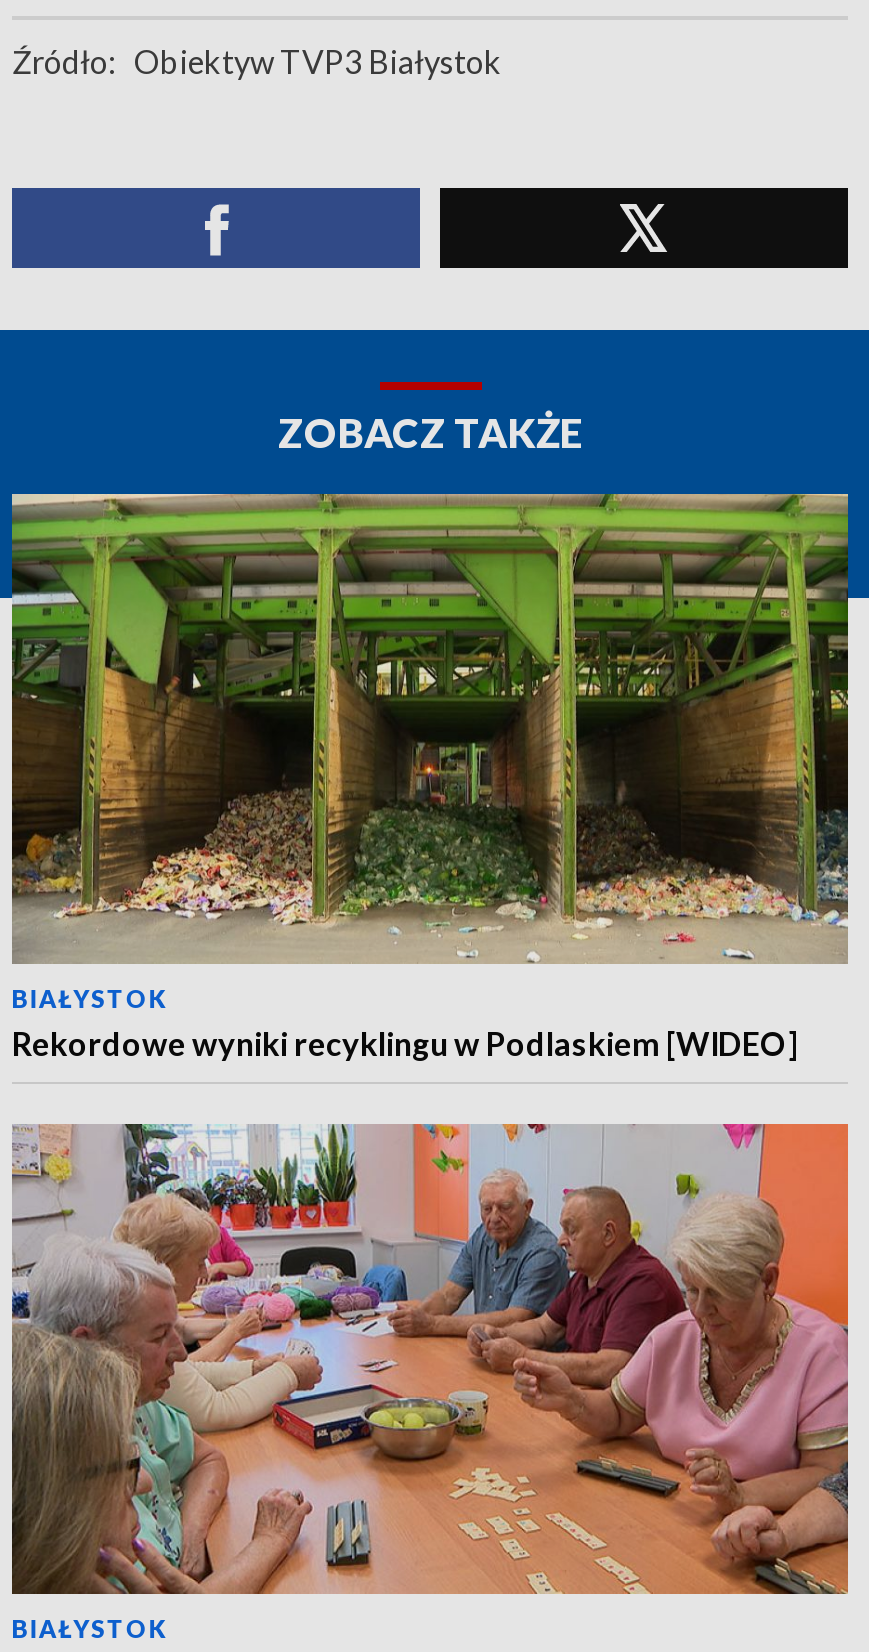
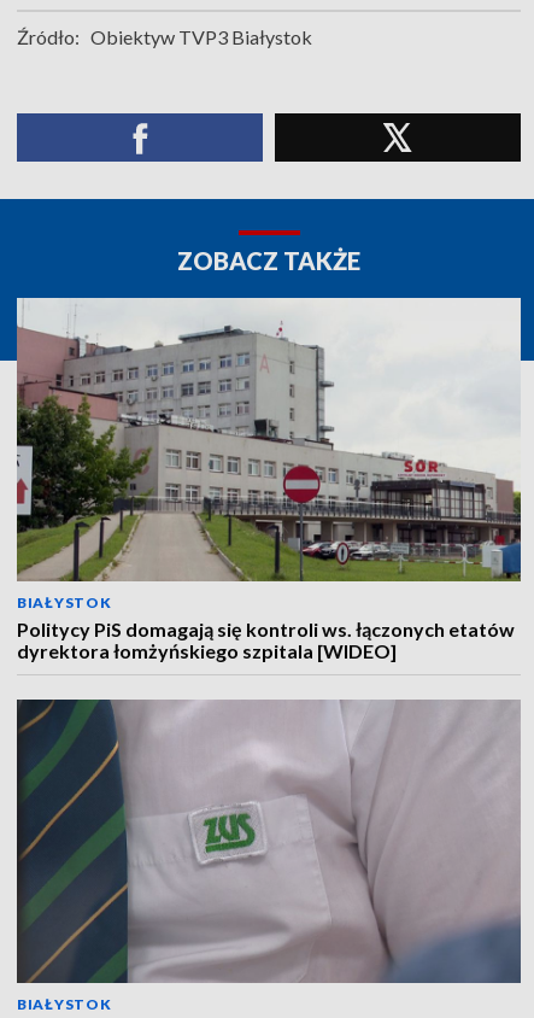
[10,492,850,1062] [image] | Rekordowe wyniki recyklingu w Podlaskiem [WIDEO] -> [16,297,522,662] [image] | Politycy PiS domagają się kontroli ws. łączonych etatów | dyrektora łomżyńskiego szpitala [WIDEO]
[10,1122,850,1596] [image] -> [17,698,522,984] [image]

